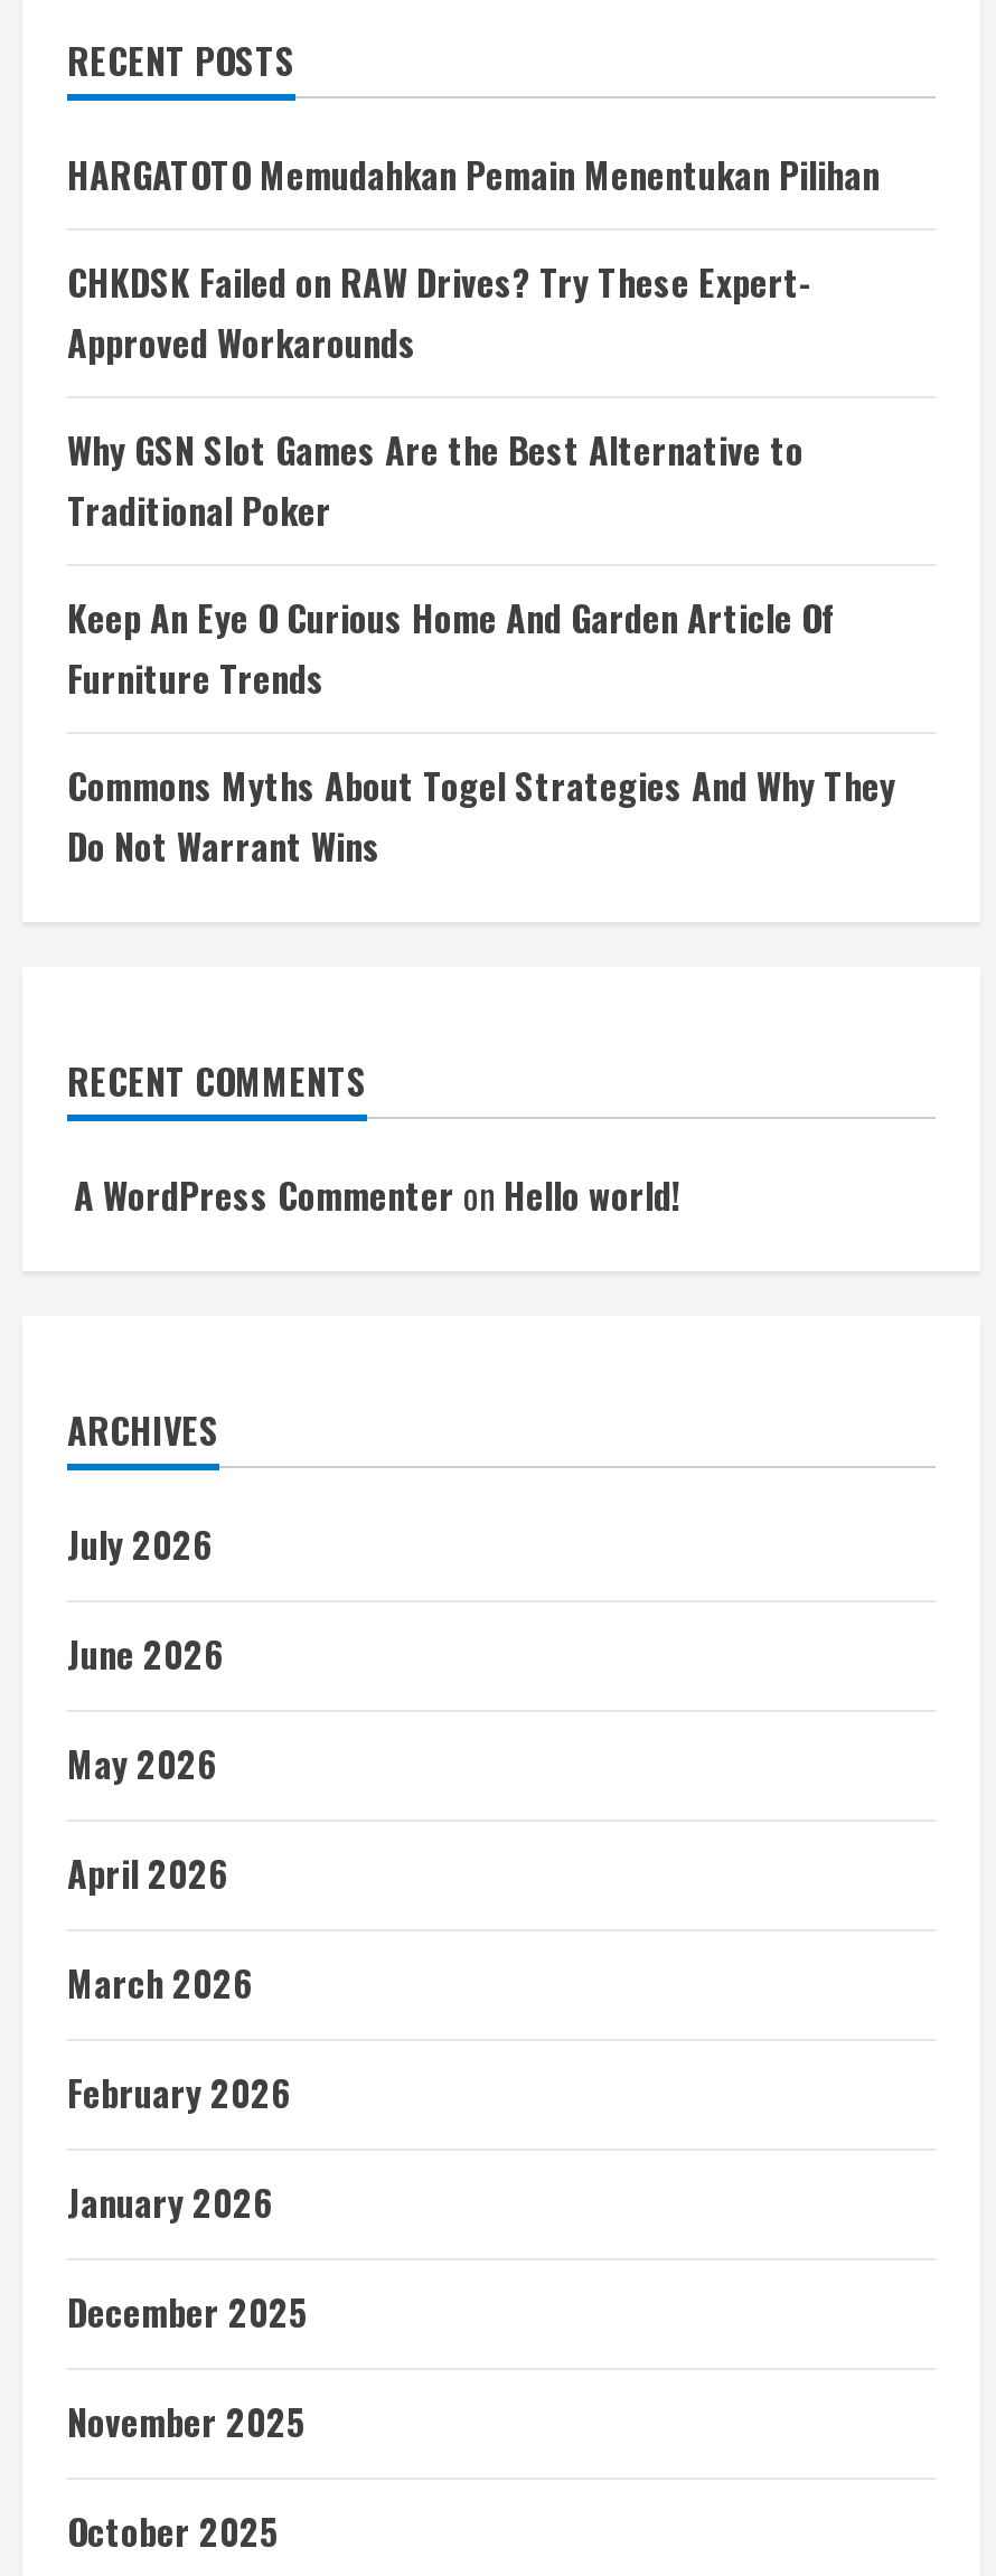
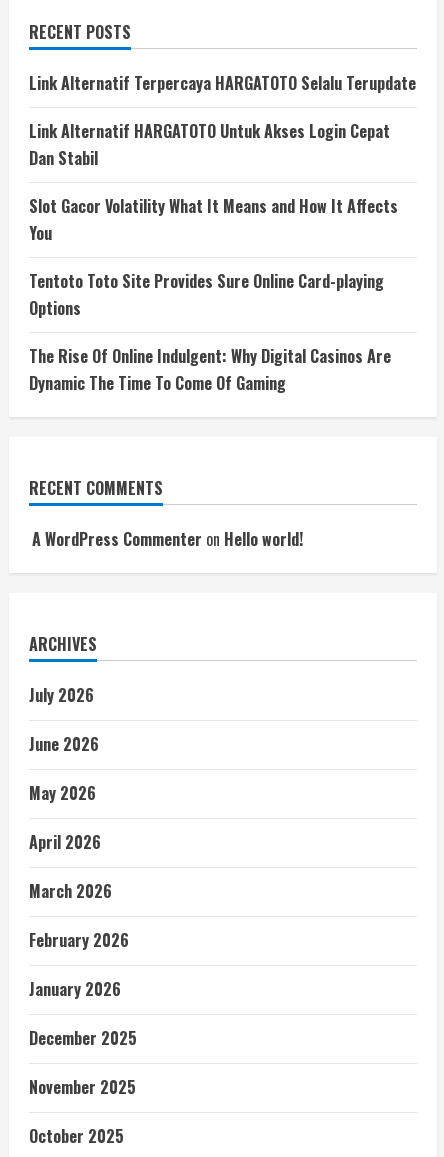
[67,148,880,201] HARGATOTO Memudahkan Pemain Menentukan Pilihan -> [29,71,416,95] Link Alternatif Terpercaya HARGATOTO Selalu Terupdate
[67,255,812,369] CHKDSK Failed on RAW Drives? Try These Expert- | Approved Workarounds -> [29,119,390,170] Link Alternatif HARGATOTO Untuk Akses Login Cepat | Dan Stabil
[67,423,804,537] Why GSN Slot Games Are the Best Alternative to | Traditional Poker -> [29,194,398,245] Slot Gacor Volatility What It Means and How It Affects | You
[67,591,837,705] Keep An Eye O Curious Home And Garden Article Of | Furniture Trends -> [29,269,384,320] Tentoto Toto Site Provides Sure Online Card-playing | Options
[67,759,895,873] Commons Myths About Togel Strategies And Why They | Do Not Warrant Wins -> [29,344,391,395] The Rise Of Online Indulgent: Why Digital Casinos Are | Dynamic The Time To Come Of Gaming

